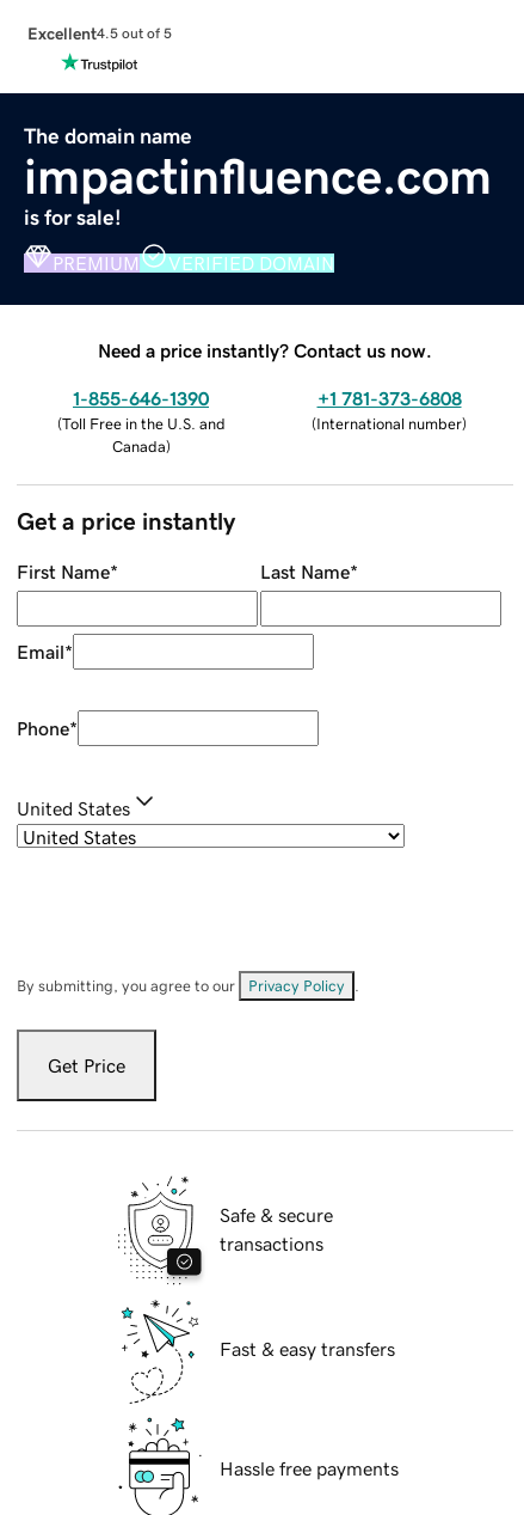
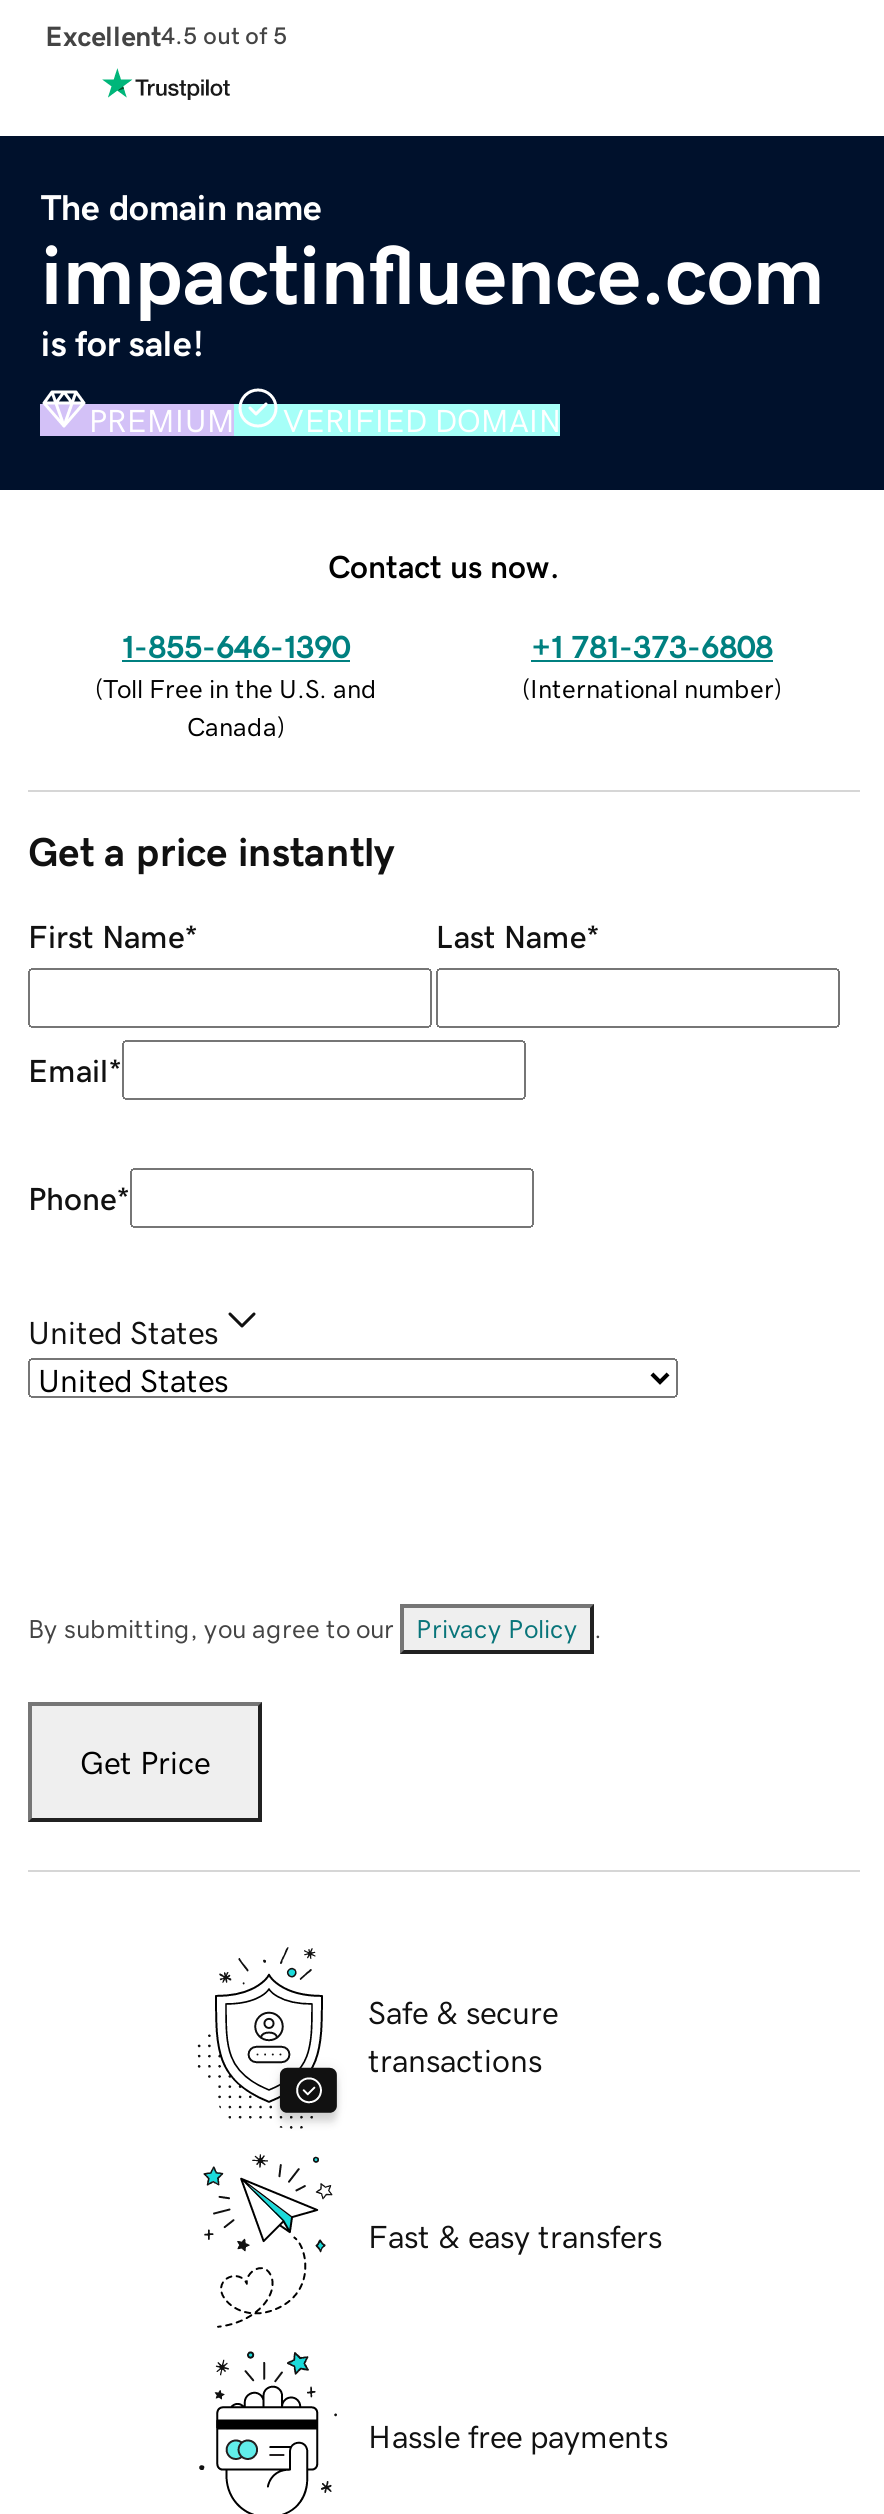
[98,340,432,359] Need a price instantly? Contact us now. -> [328,549,560,581] Contact us now.

